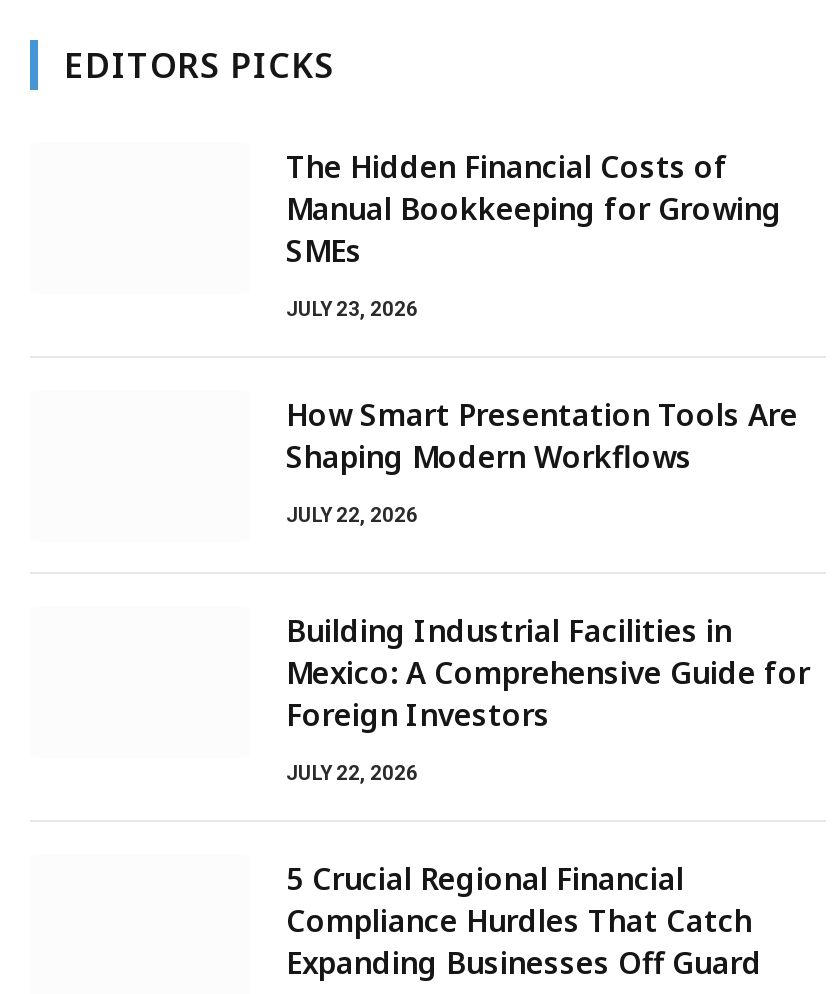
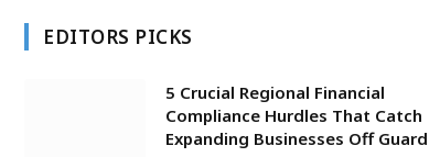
[286,145,810,783] The Hidden Financial Costs of | Manual Bookkeeping for Growing | SMEs | JULY 23, 2026 | How Smart Presentation Tools Are | Shaping Modern Workflows | JULY 22, 2026 | Building Industrial Facilities in | Mexico: A Comprehensive Guide for | Foreign Investors | JULY 22, 2026 -> none

